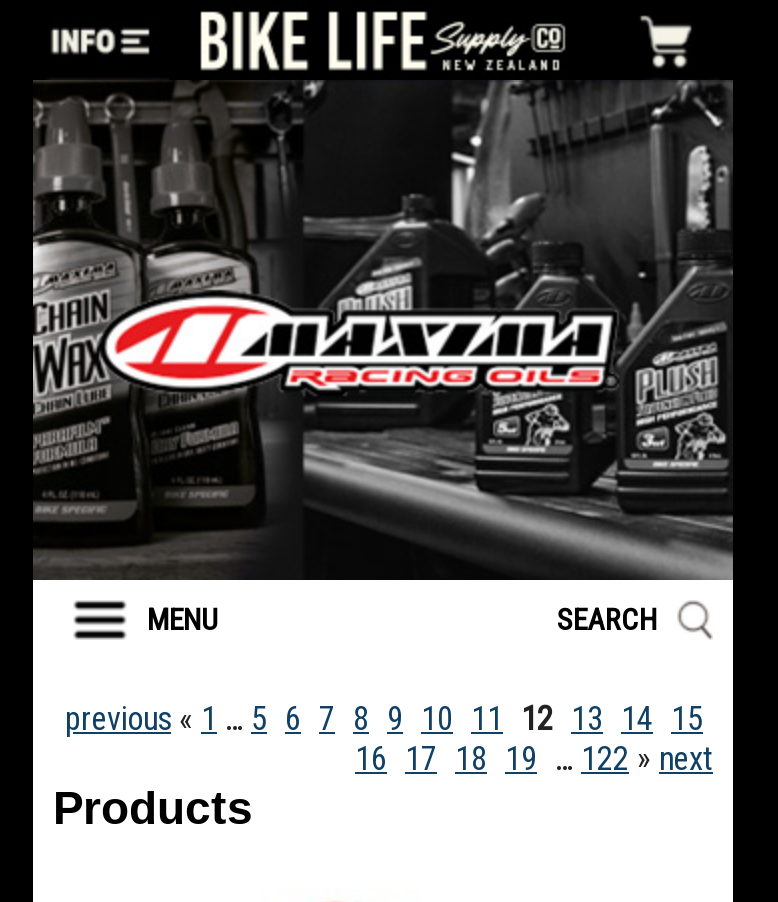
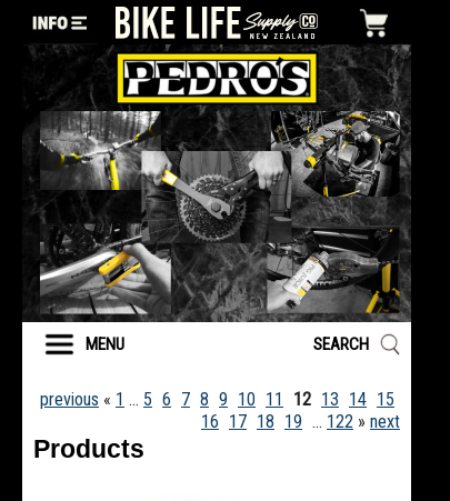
[31,80,733,580] [image] -> [22,46,410,322] [image]

